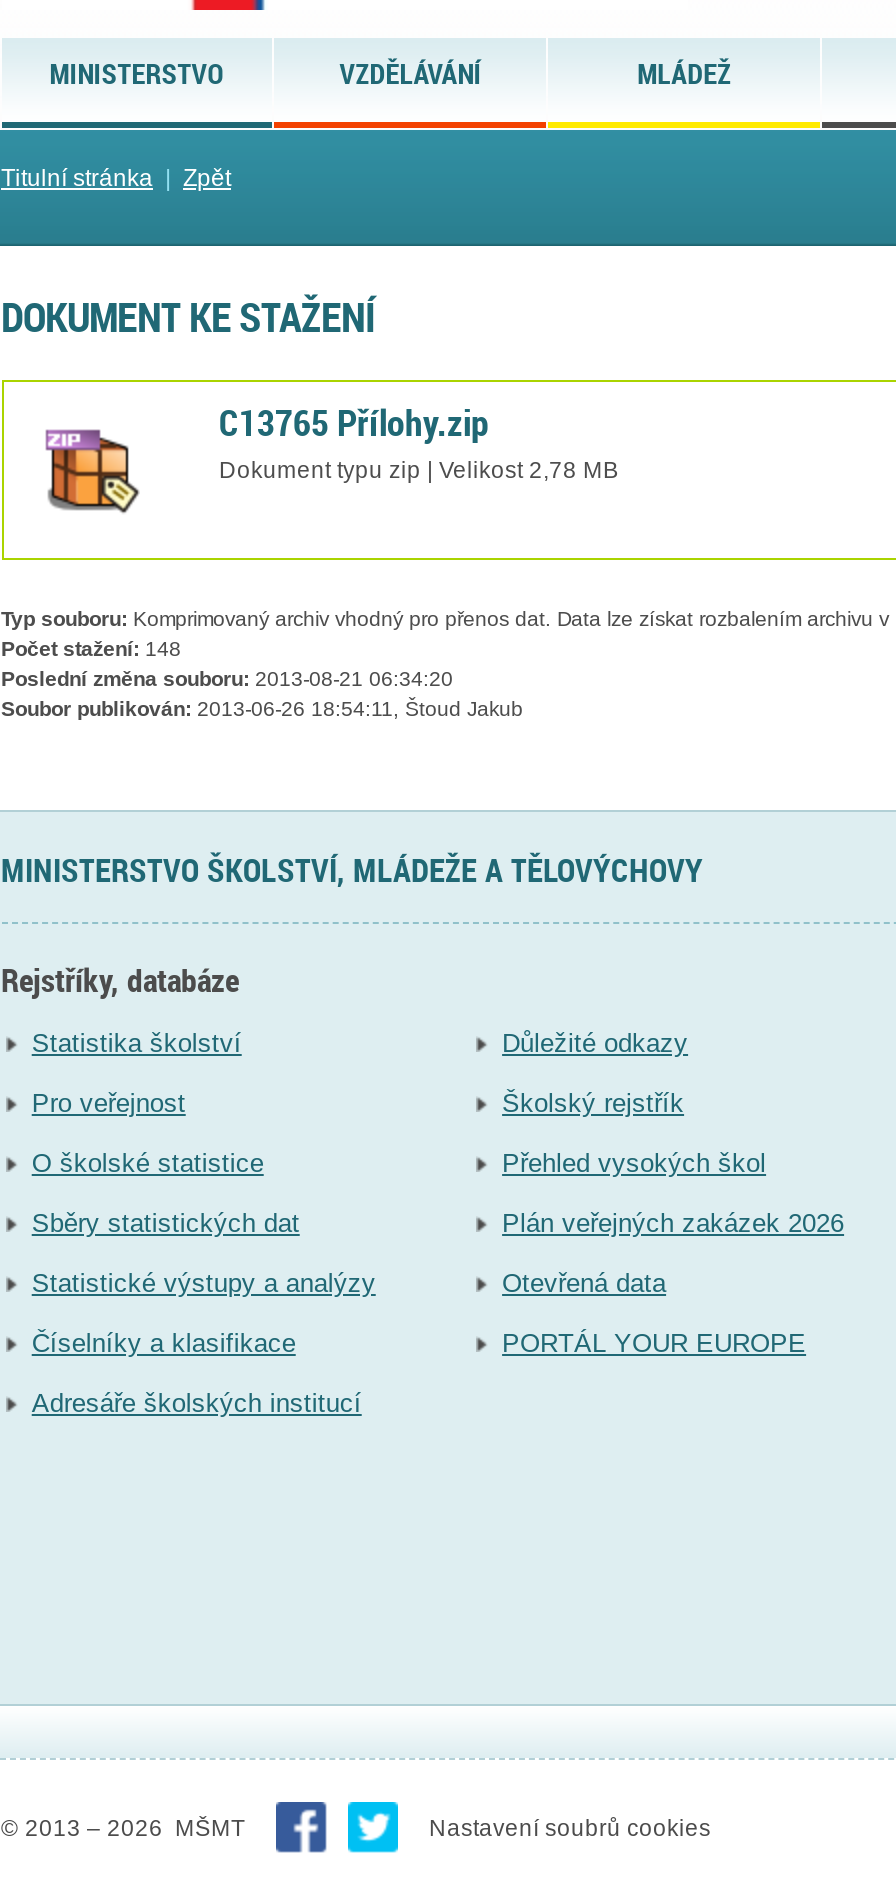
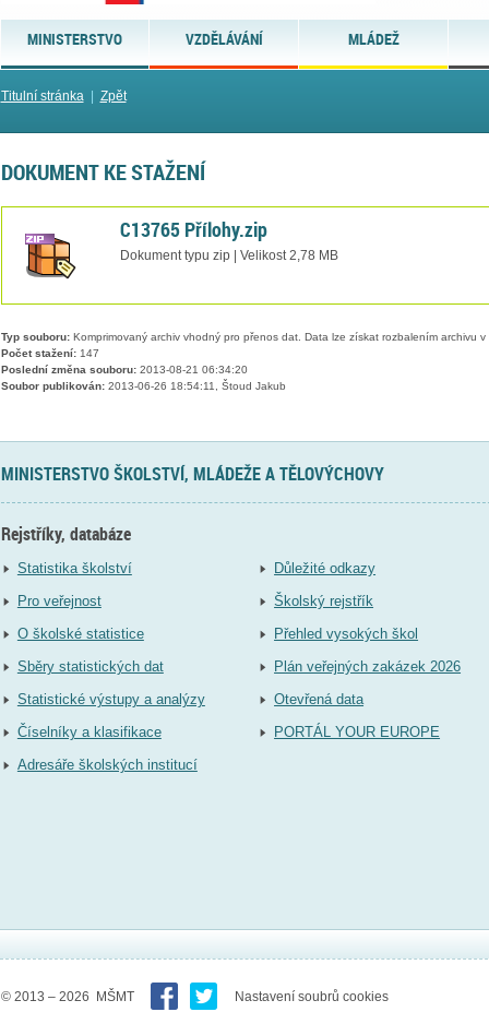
[1,639,181,661] Počet stažení: 148 -> [1,348,99,360] Počet stažení: 147

